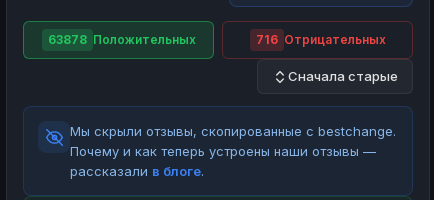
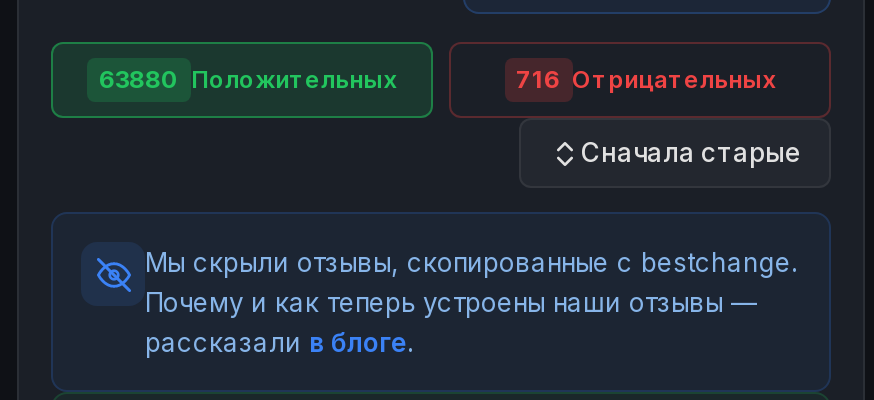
[47,32,195,47] 63878 Положительных -> [99,64,397,94] 63880 Положительных

